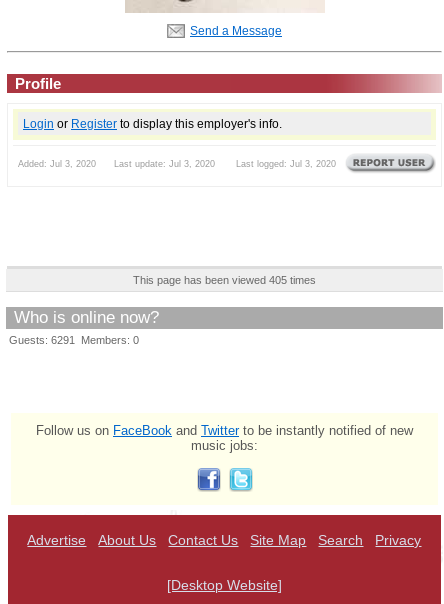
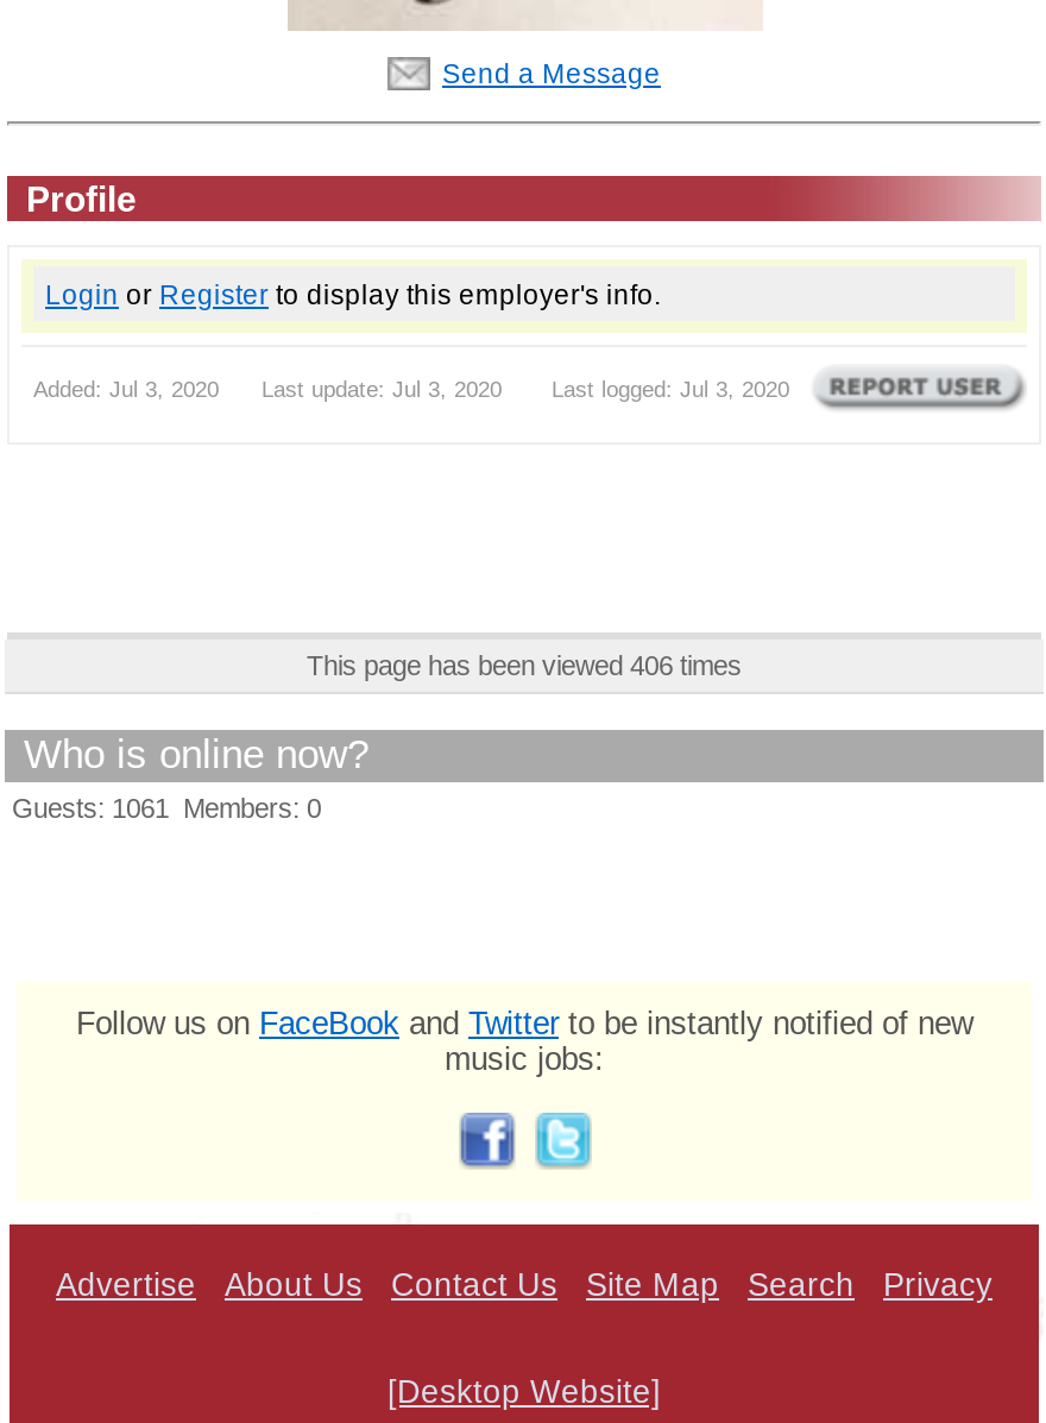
[133,274,316,286] This page has been viewed 405 times -> [307,651,742,680] This page has been viewed 406 times
[9,334,139,346] Guests: 6291 Members: 0 -> [12,794,321,822] Guests: 1061 Members: 0

